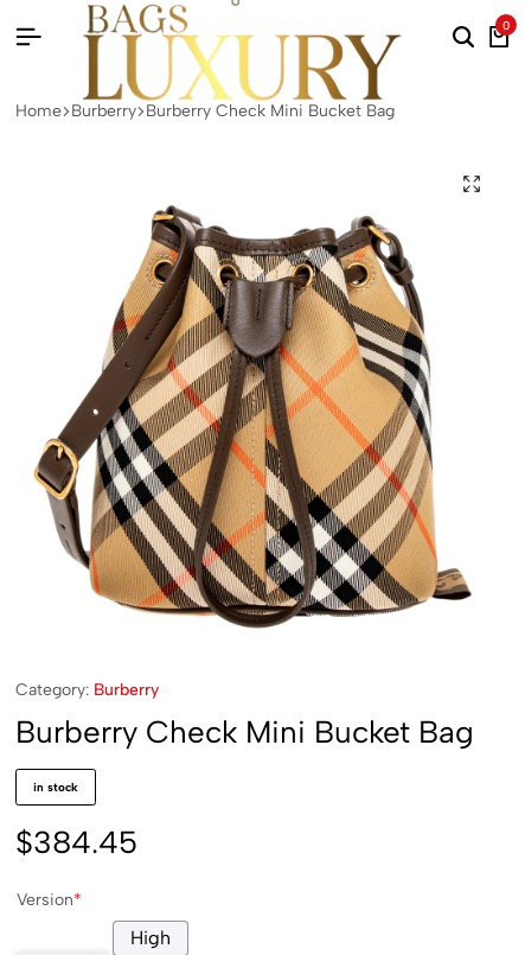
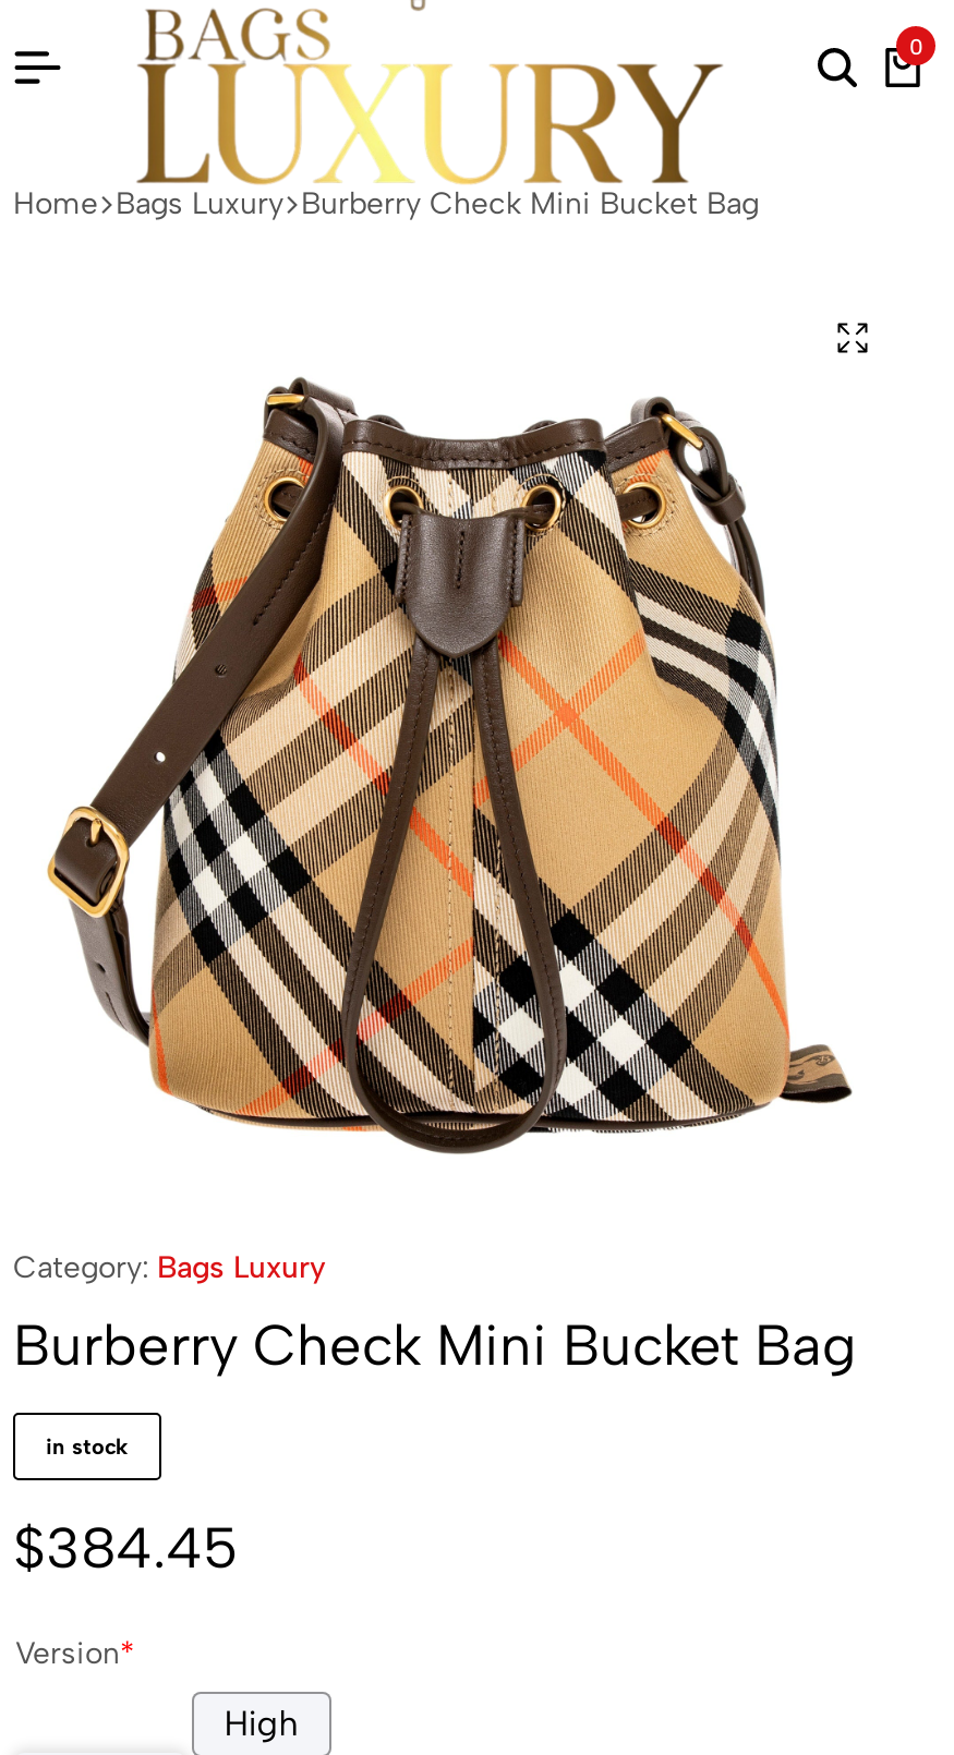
[15,100,395,120] Home Burberry Burberry Check Mini Bucket Bag -> [13,184,759,221] Home Bags Luxury Burberry Check Mini Bucket Bag
[15,680,159,700] Category: Burberry -> [13,1249,325,1286] Category: Bags Luxury

